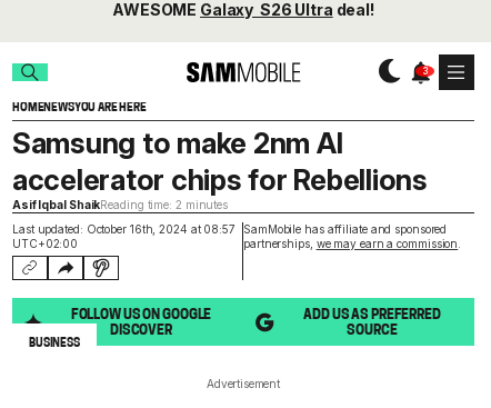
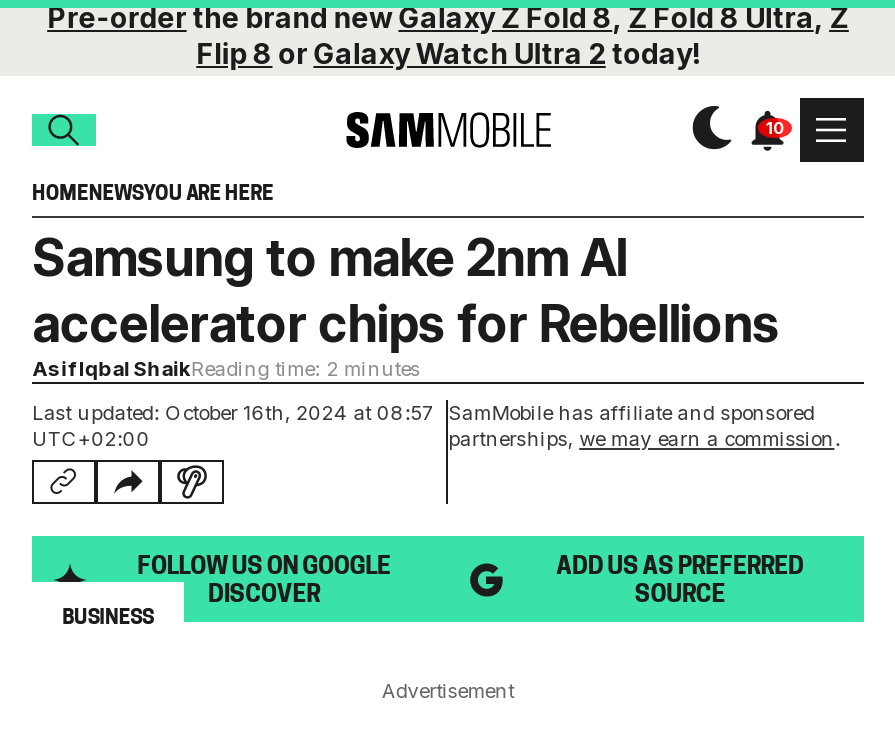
[112,0,374,19] AWESOME Galaxy S26 Ultra deal! -> [47,0,849,70] Pre-order the brand new Galaxy Z Fold 8, Z Fold 8 Ultra, Z | Flip 8 or Galaxy Watch Ultra 2 today!

